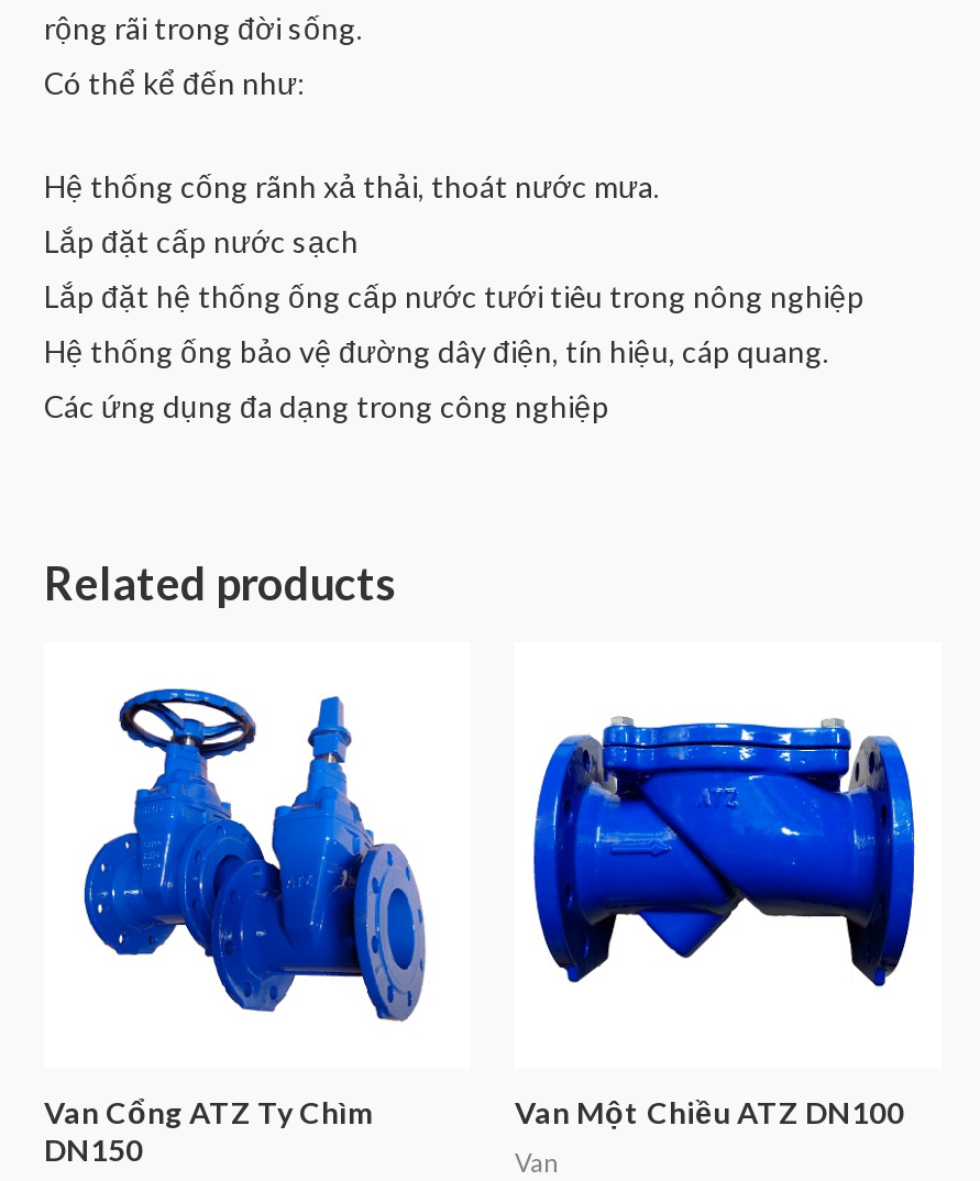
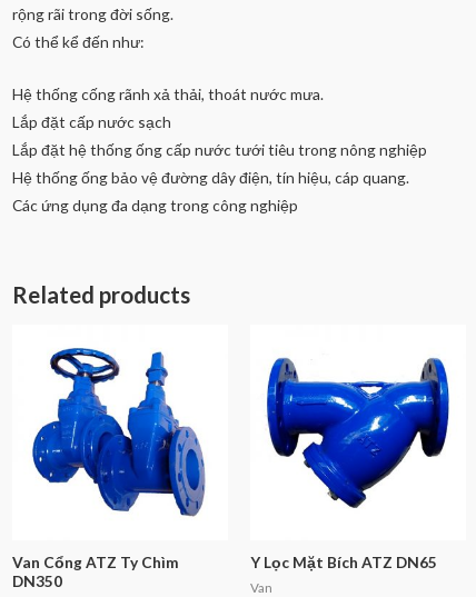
[515,708,917,1130] [image] | Van Một Chiều ATZ DN100 -> [250,357,453,571] [image] | Y Lọc Mặt Bích ATZ DN65
[44,1130,143,1168] DN150 -> [12,571,62,590] DN350

